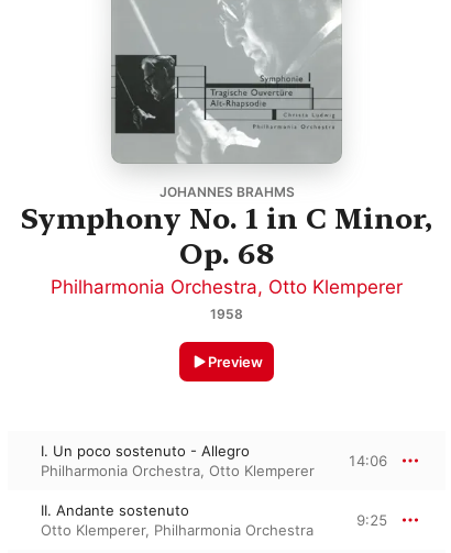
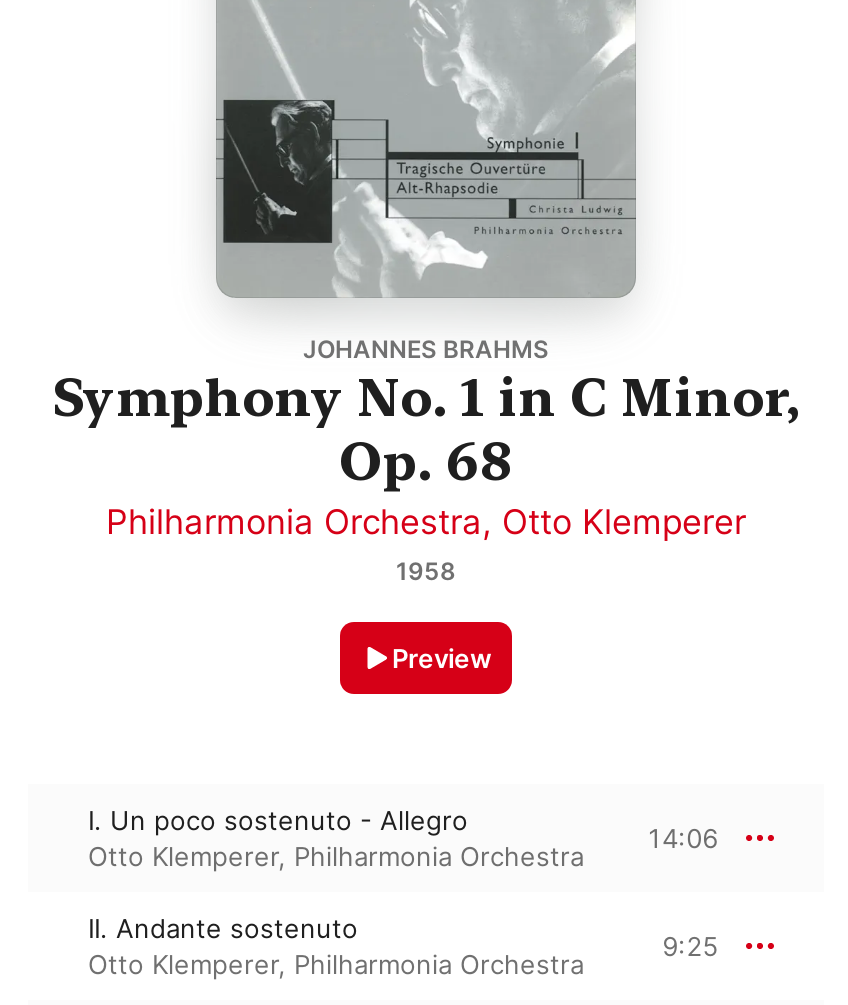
[41,462,315,479] Philharmonia Orchestra, Otto Klemperer -> [88,840,584,872] Otto Klemperer, Philharmonia Orchestra

